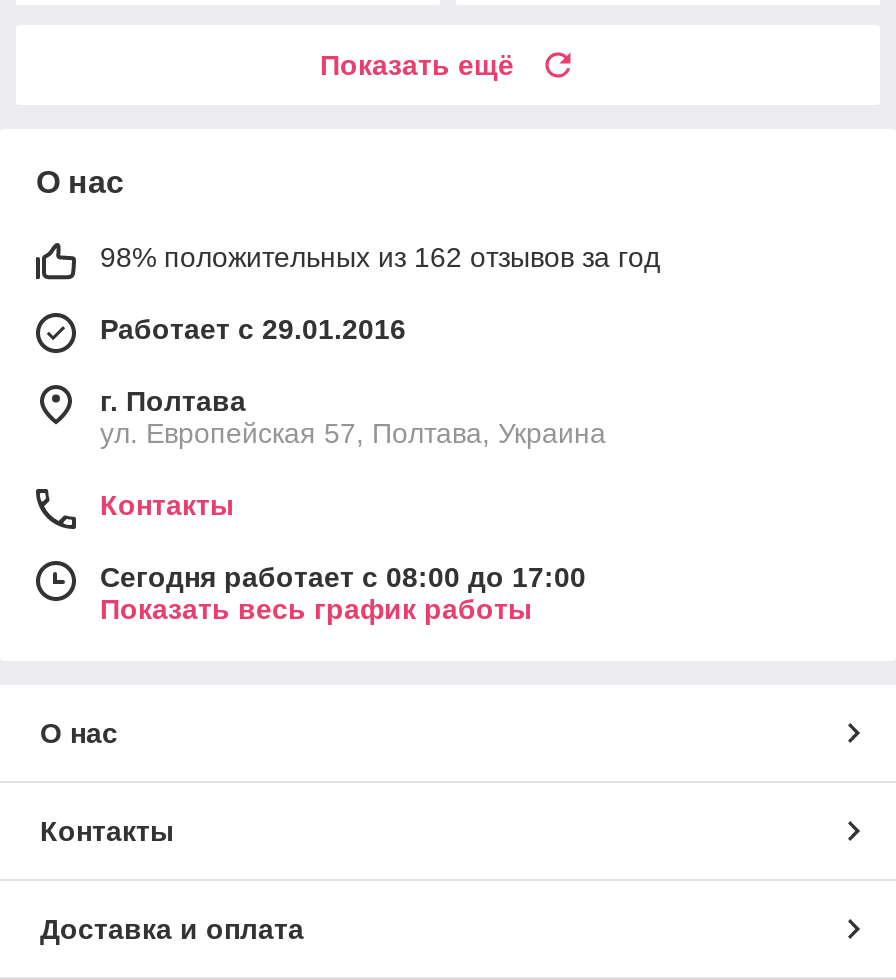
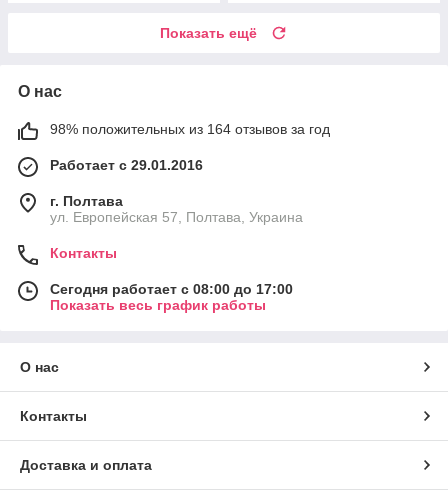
[100,241,660,273] 98% положительных из 162 отзывов за год -> [50,121,330,137] 98% положительных из 164 отзывов за год

